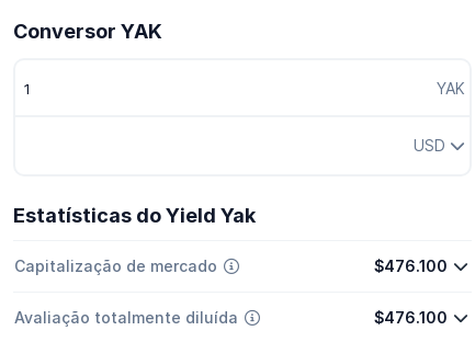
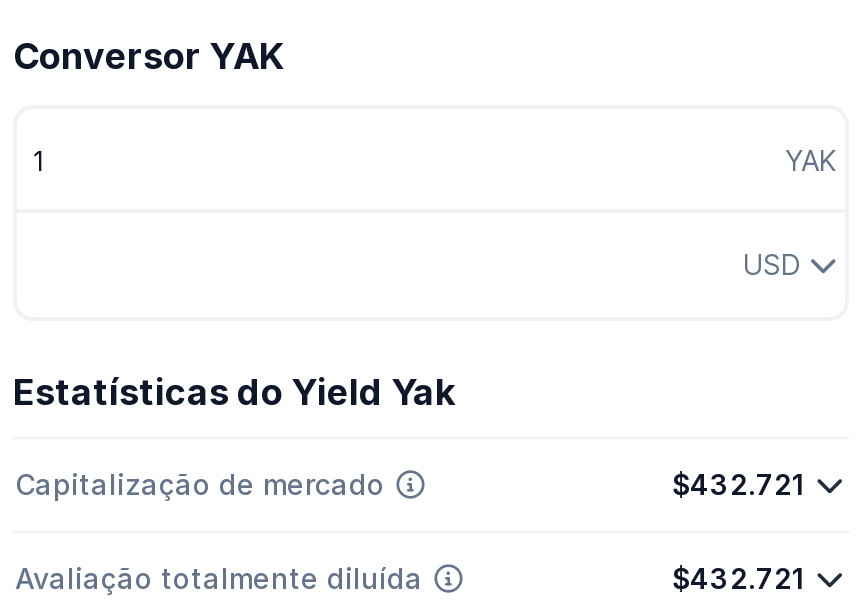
[374,256,447,275] $476.100 -> [672,467,804,501] $432.721
[374,308,447,327] $476.100 -> [672,561,804,595] $432.721

